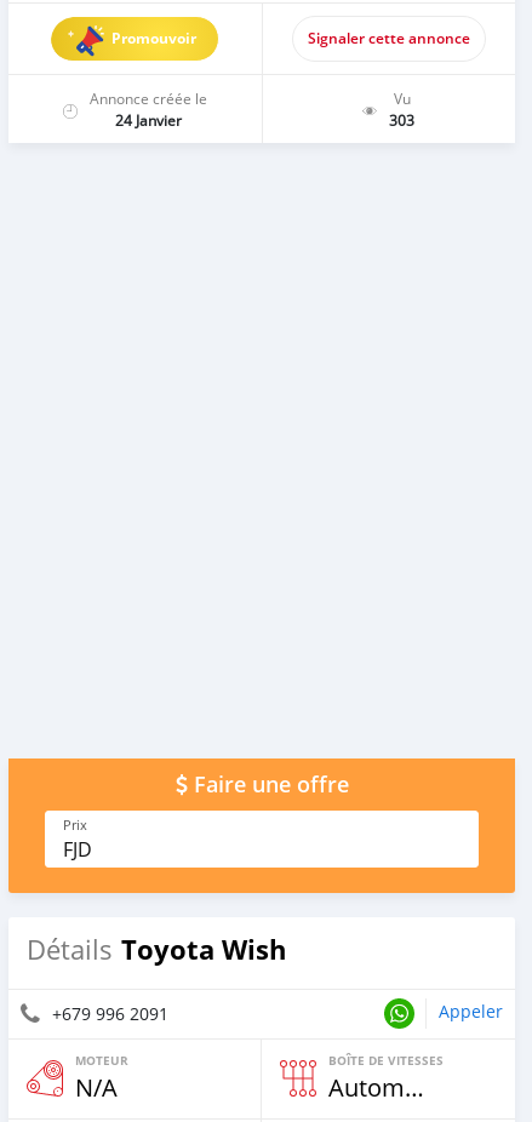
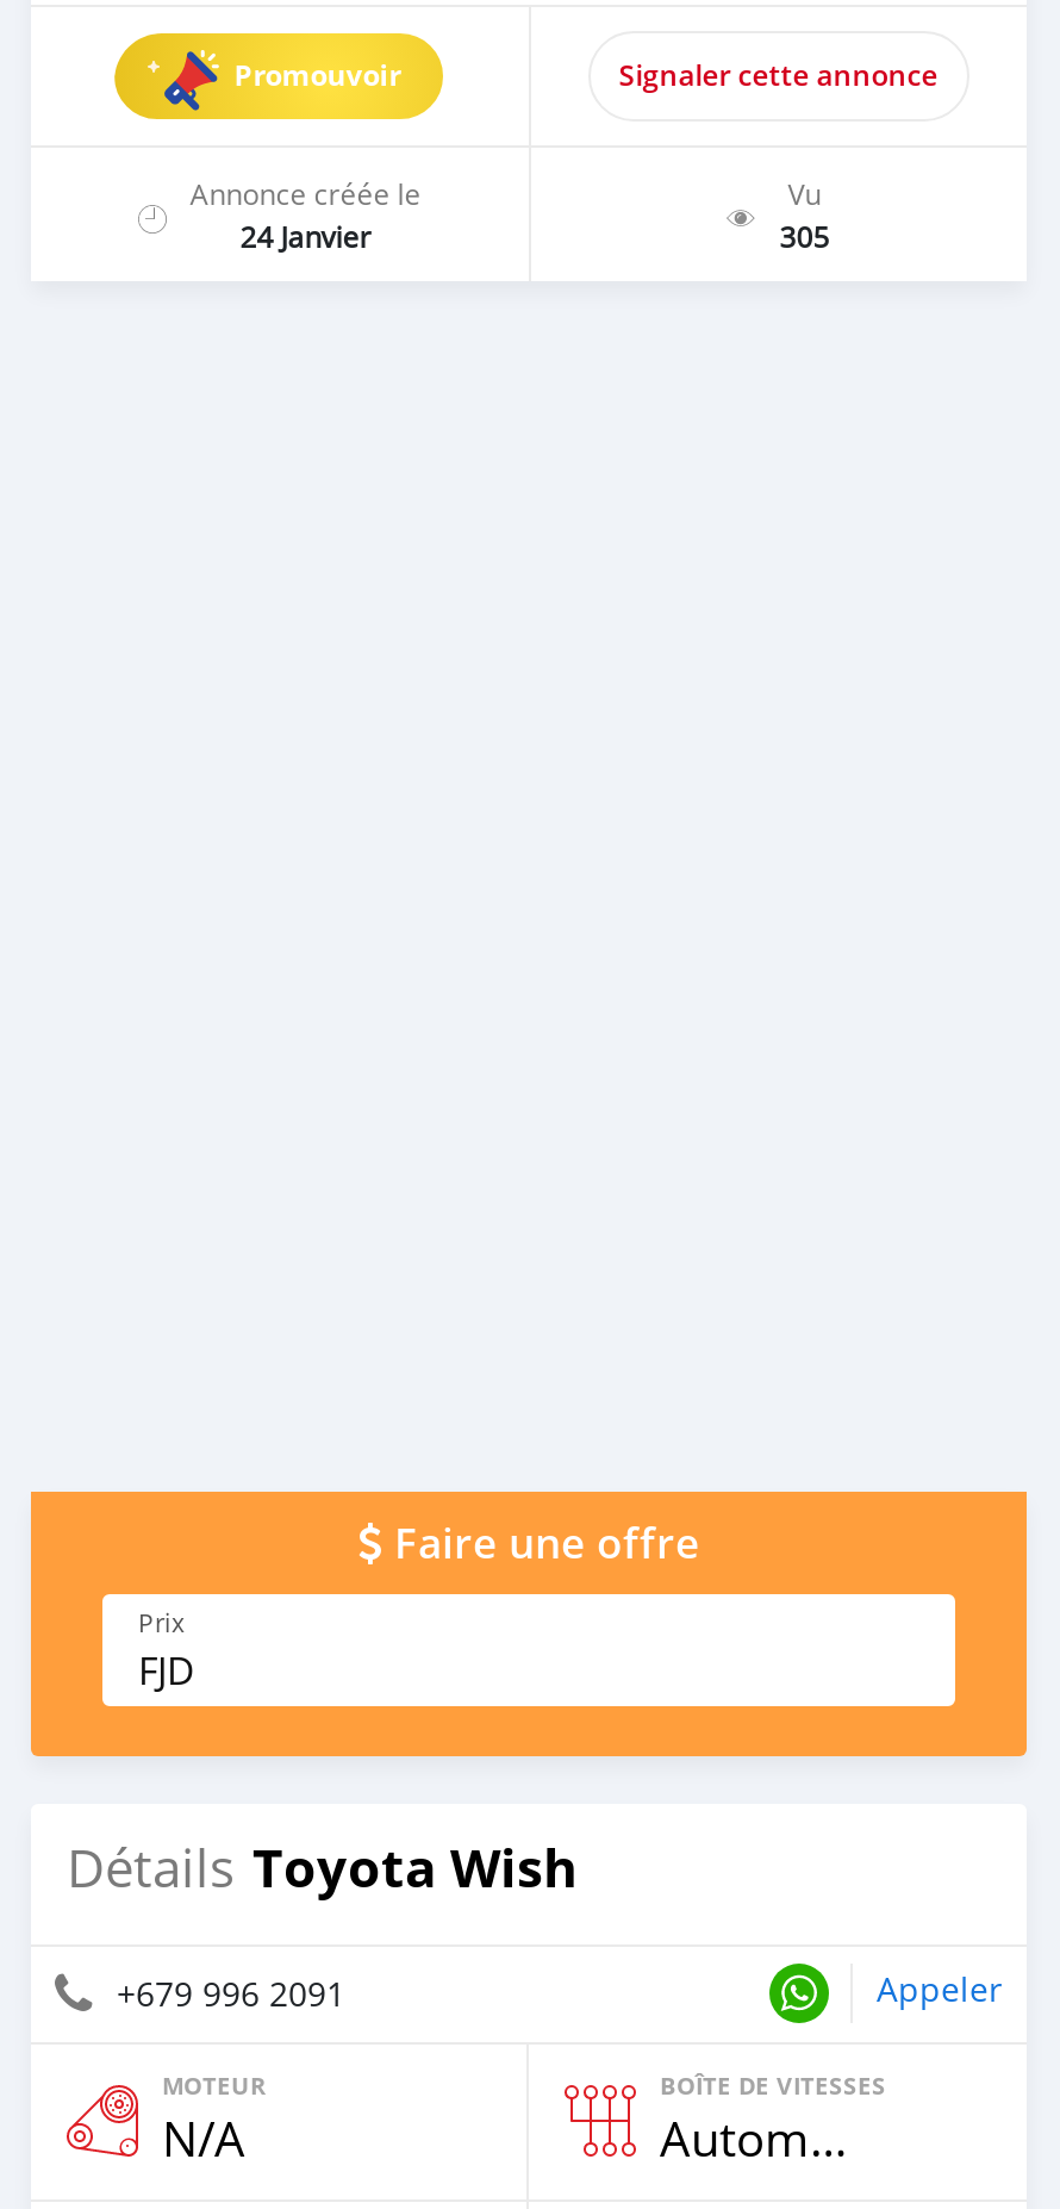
[389,110,415,129] 303 -> [779,216,829,254] 305

